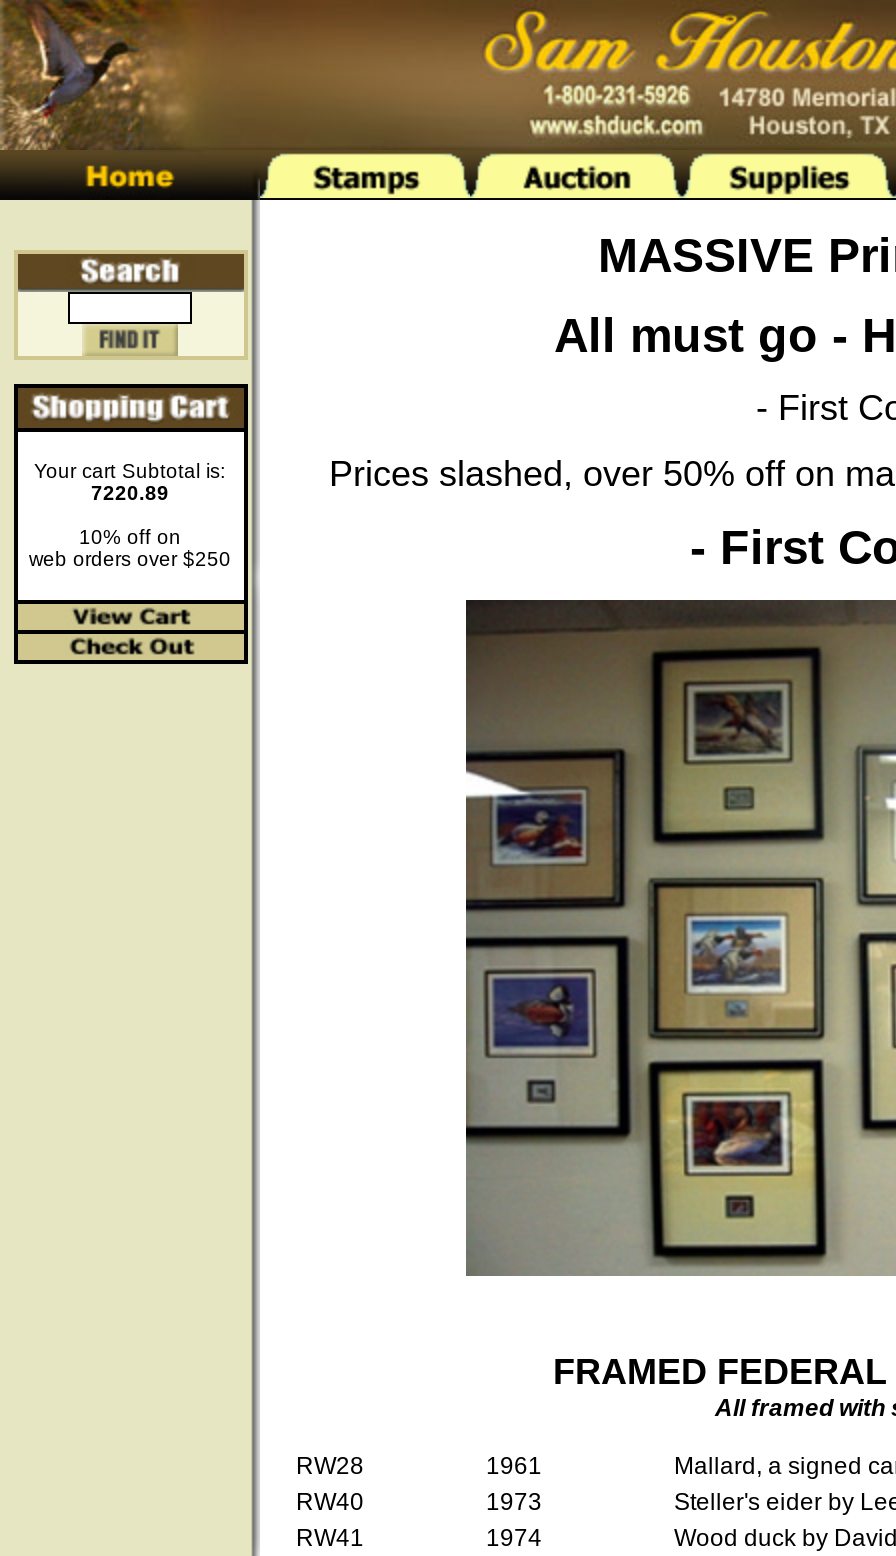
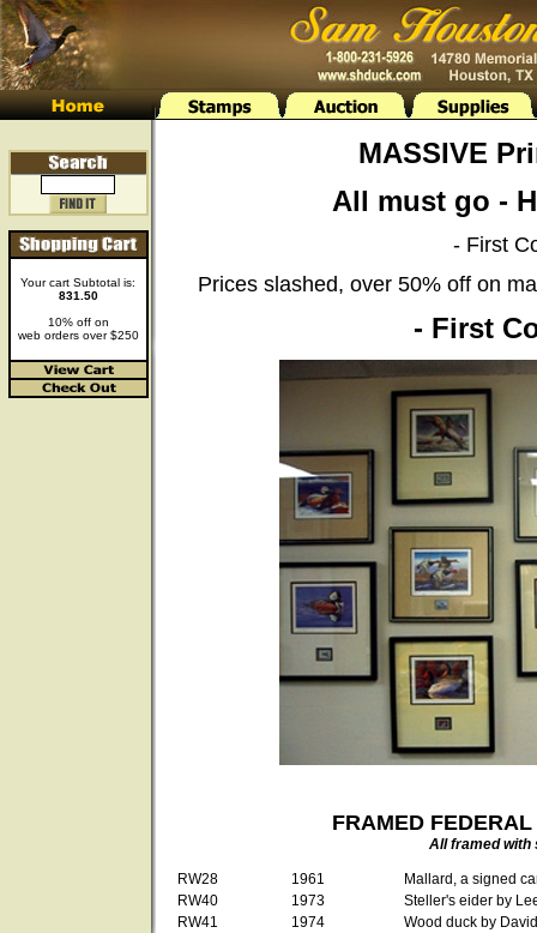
[91,482,169,504] 7220.89 -> [58,289,98,302] 831.50

